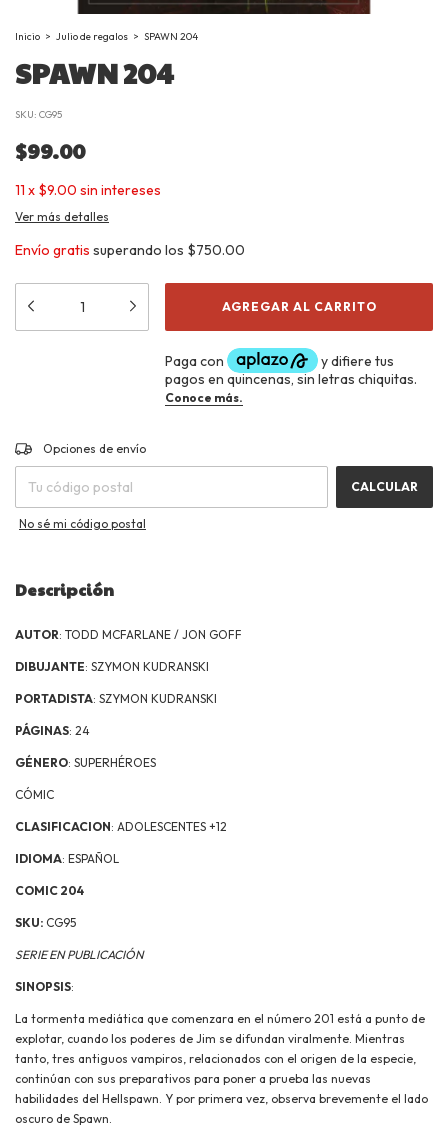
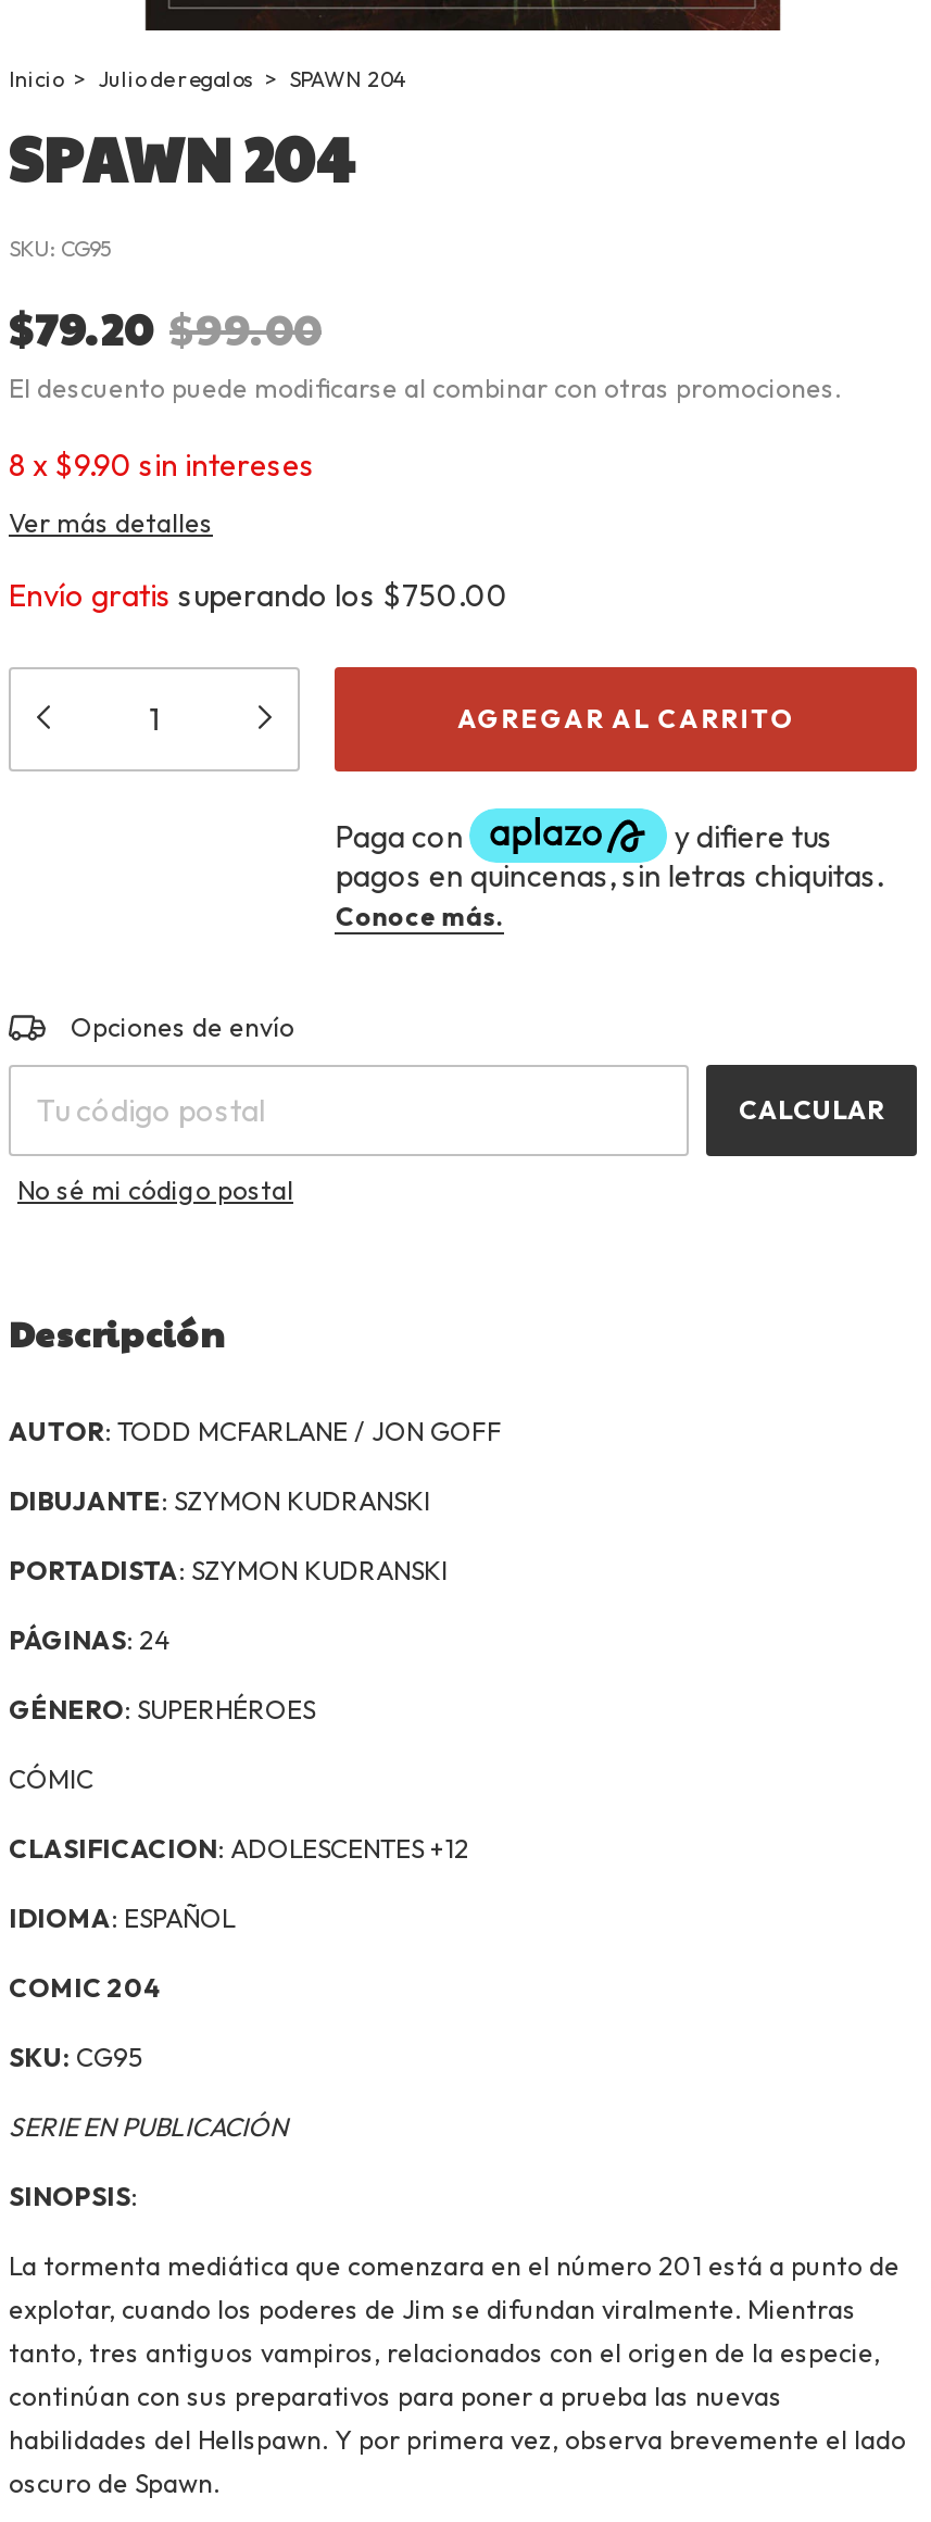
[15,137,85,165] $99.00 -> [9,298,841,404] $79.20 $99.00 | El descuento puede modificarse al combinar con otras promociones.
[15,181,161,199] 11 x $9.00 sin intereses -> [9,446,315,485] 8 x $9.90 sin intereses

